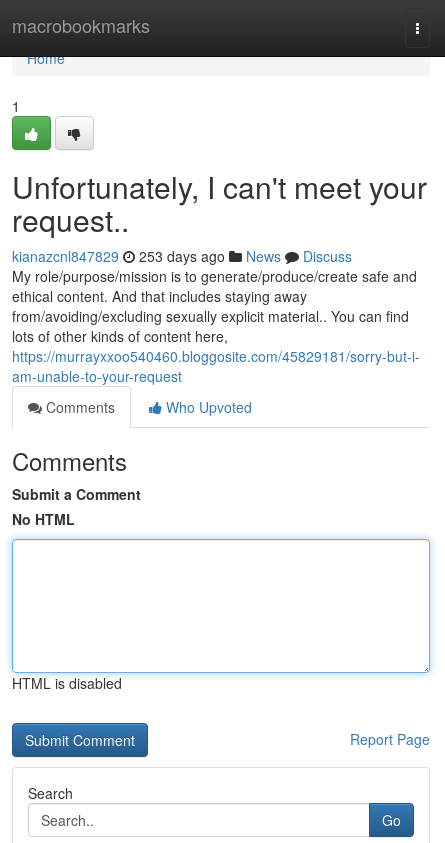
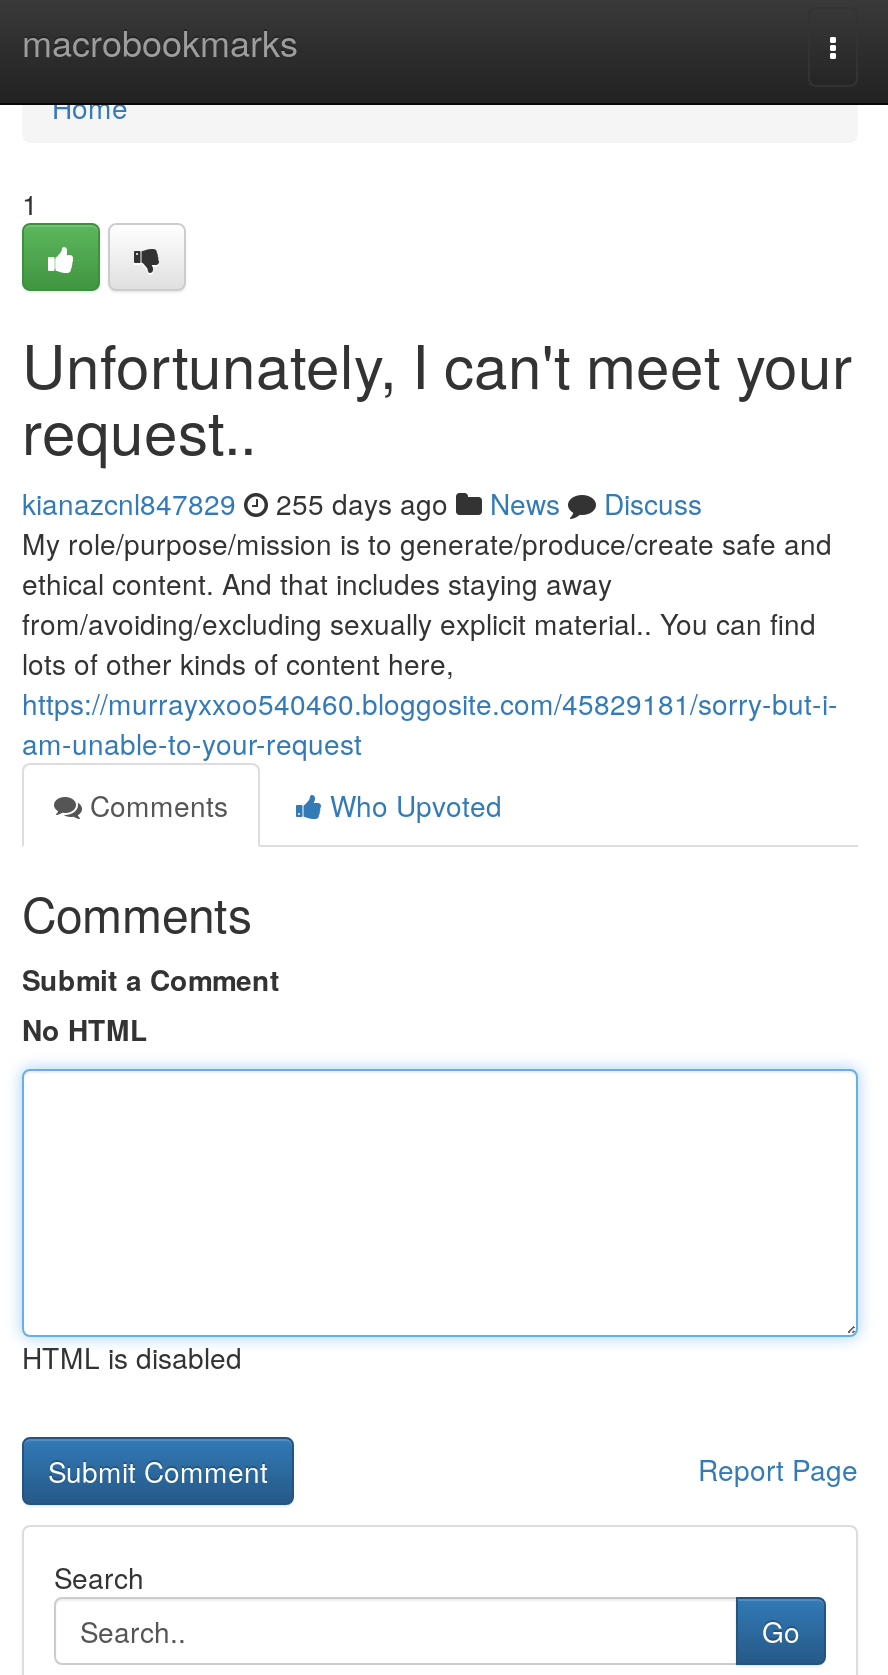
[12,246,352,266] kianazcnl847829 253 days ago News Discuss -> [22,483,702,523] kianazcnl847829 255 days ago News Discuss

